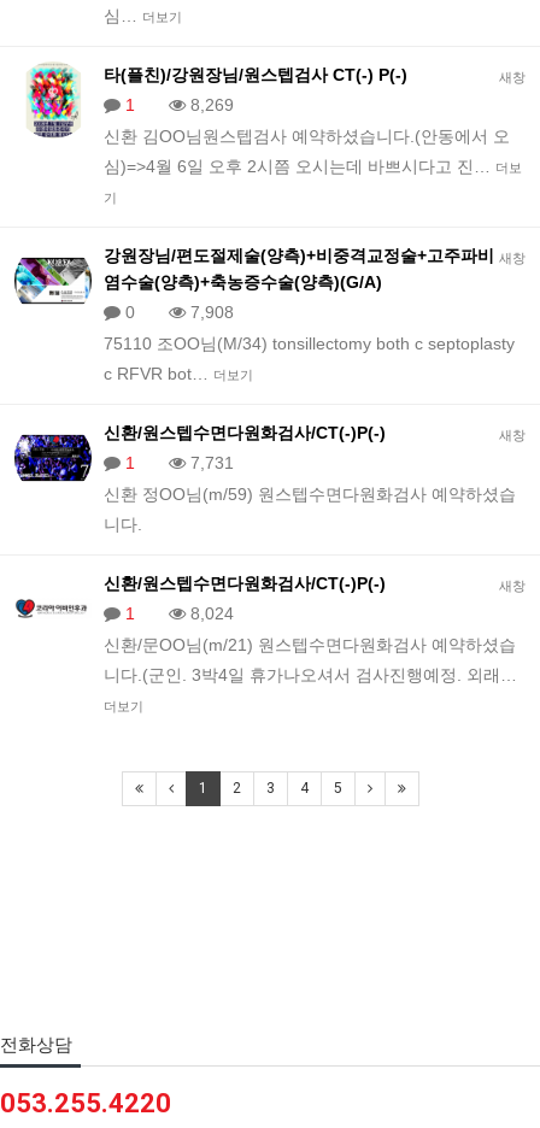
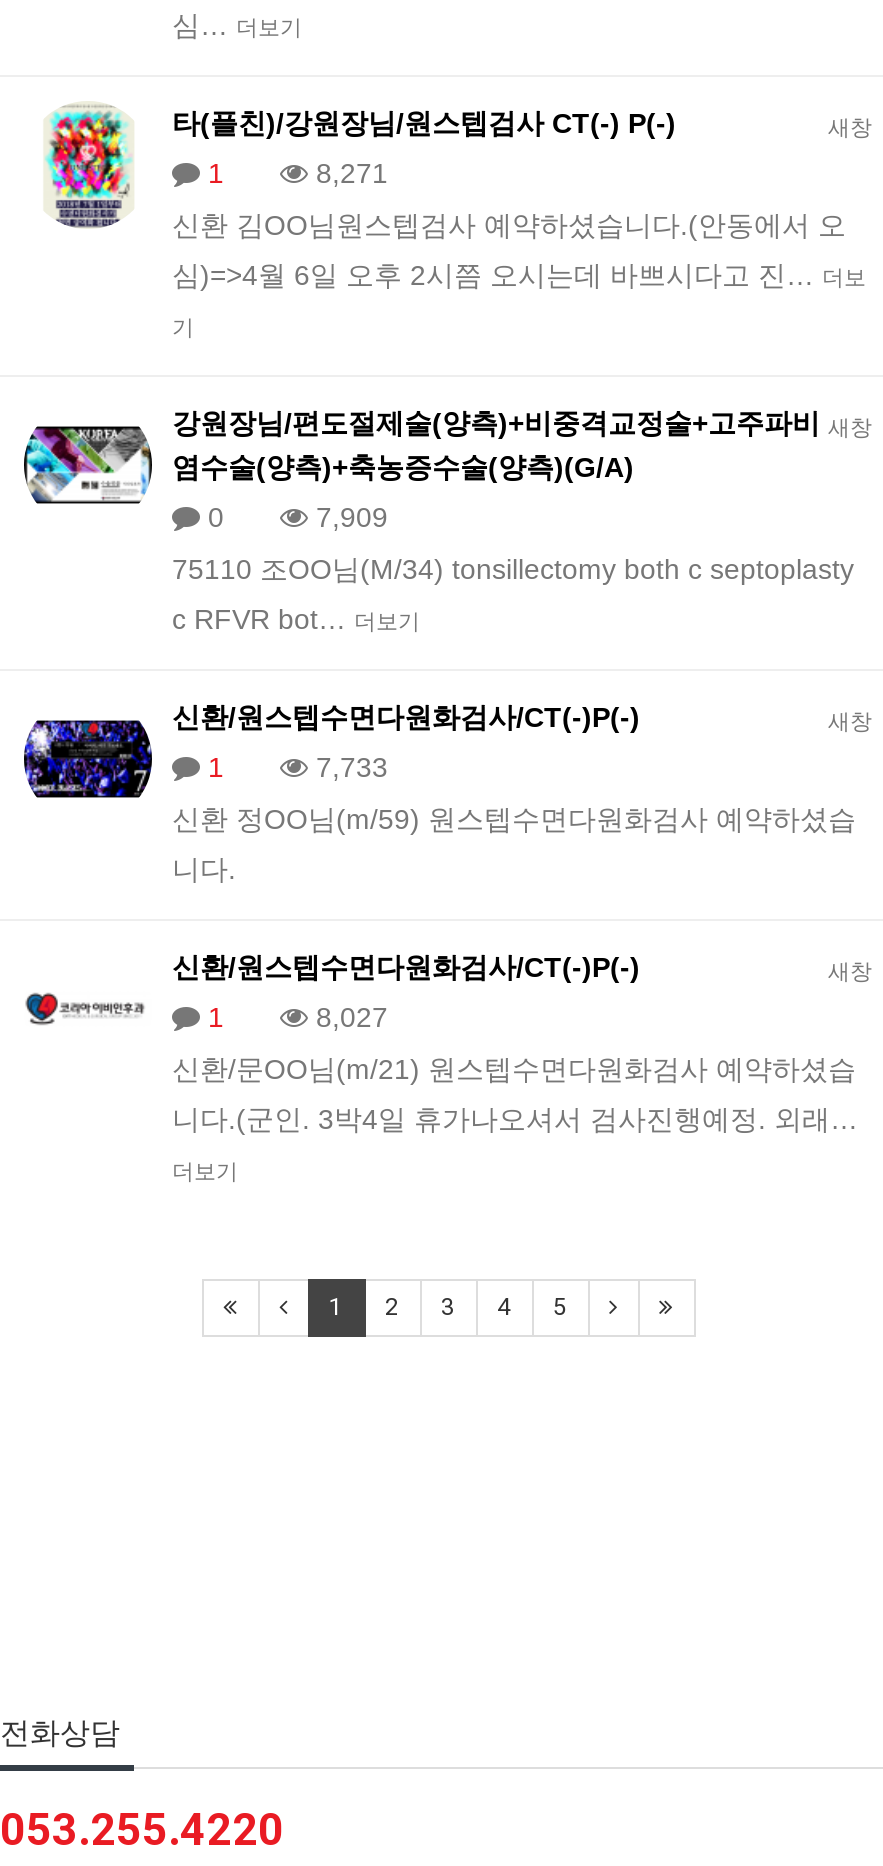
[186,95,234,114] 8,269 -> [308,157,388,189] 8,271
[186,302,234,322] 7,908 -> [308,501,388,533] 7,909
[186,453,234,472] 7,731 -> [308,751,388,783] 7,733
[186,604,234,623] 8,024 -> [308,1001,388,1033] 8,027

